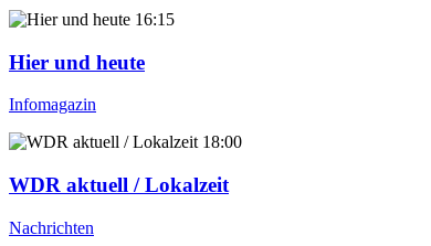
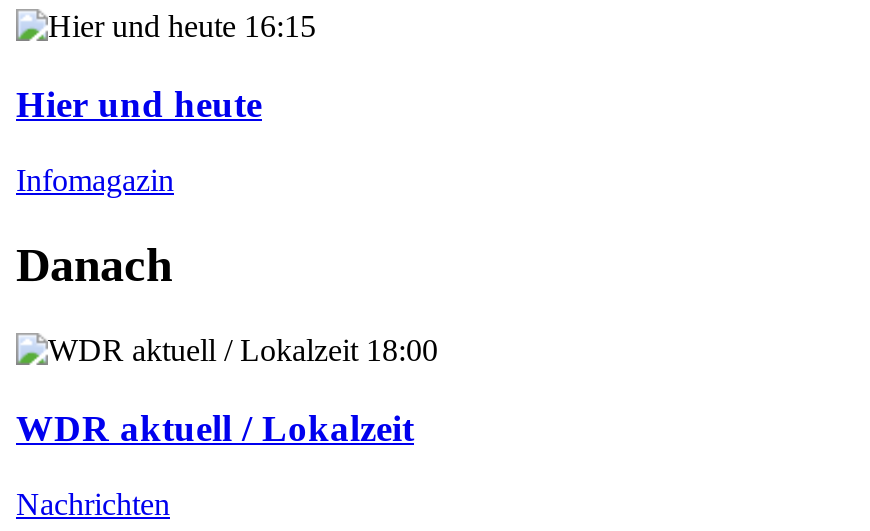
none -> [16,240,172,292] Danach

